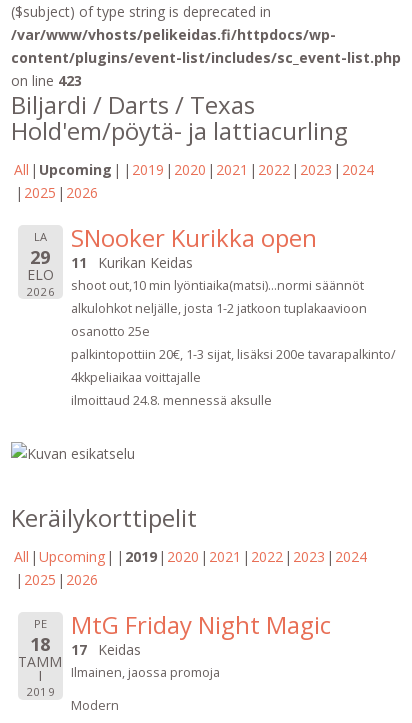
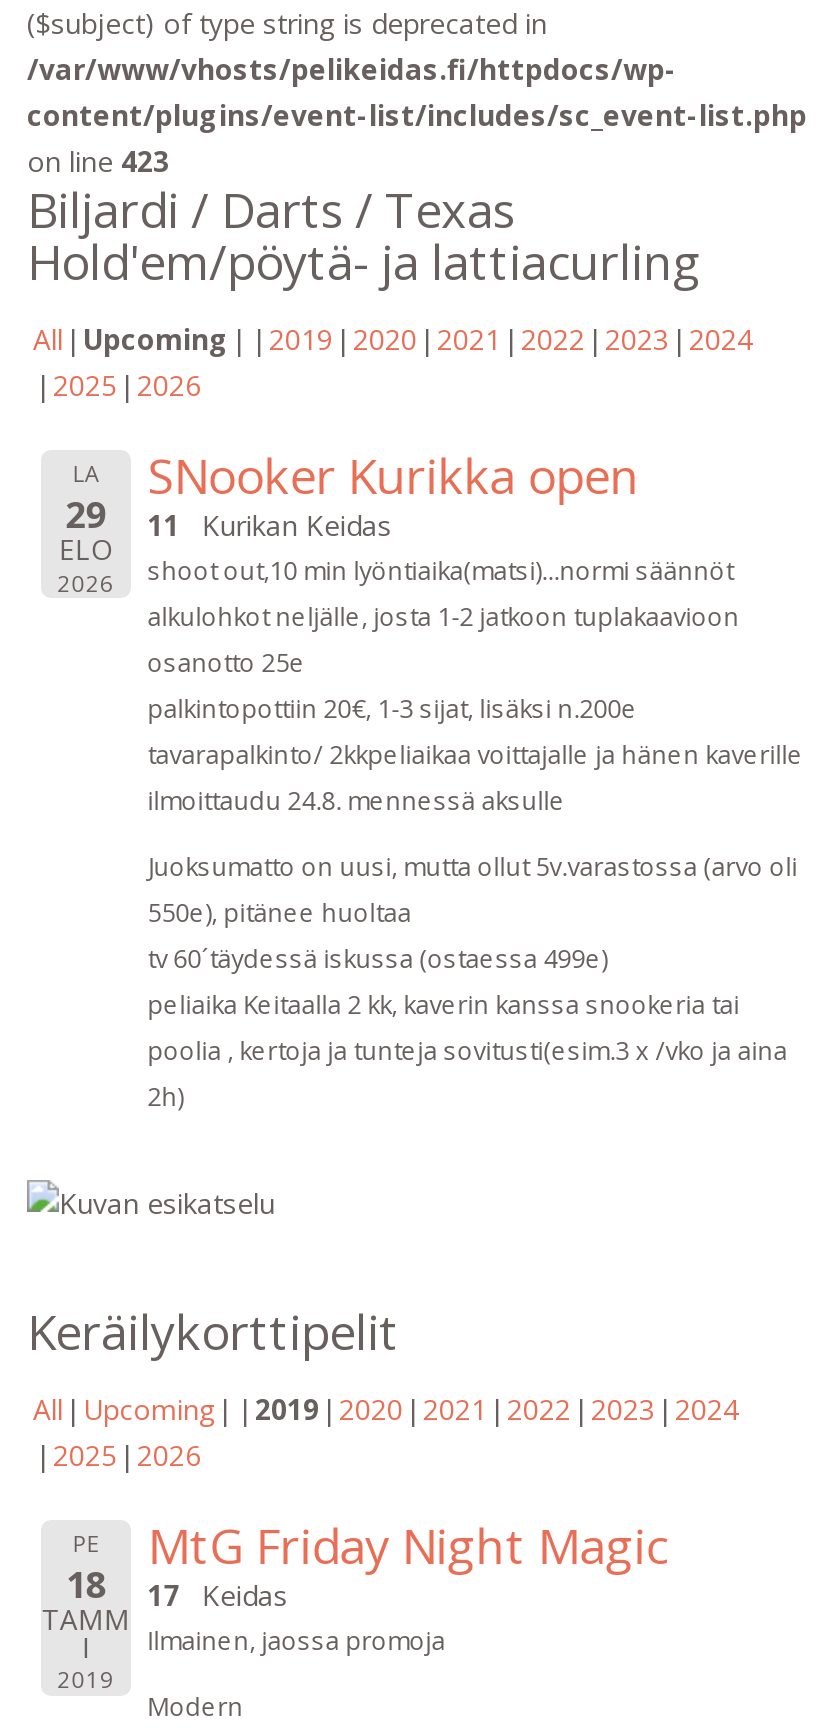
[71,346,396,409] palkintopottiin 20€, 1-3 sijat, lisäksi 200e tavarapalkinto/ | 4kkpeliaikaa voittajalle | ilmoittaud 24.8. mennessä aksulle -> [147,692,803,1114] palkintopottiin 20€, 1-3 sijat, lisäksi n.200e | tavarapalkinto/ 2kkpeliaikaa voittajalle ja hänen kaverille | ilmoittaudu 24.8. mennessä aksulle | Juoksumatto on uusi, mutta ollut 5v.varastossa (arvo oli | 550e), pitänee huoltaa | tv 60´täydessä iskussa (ostaessa 499e) | peliaika Keitaalla 2 kk, kaverin kanssa snookeria tai | poolia , kertoja ja tunteja sovitusti(esim.3 x /vko ja aina | 2h)

